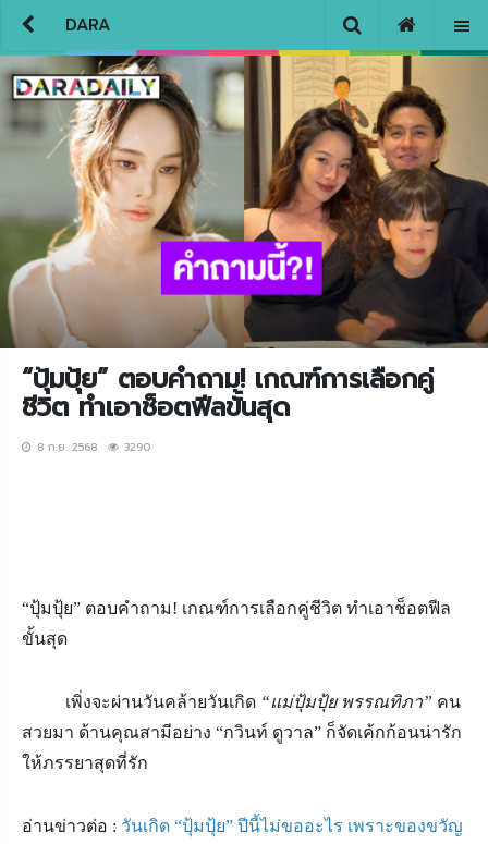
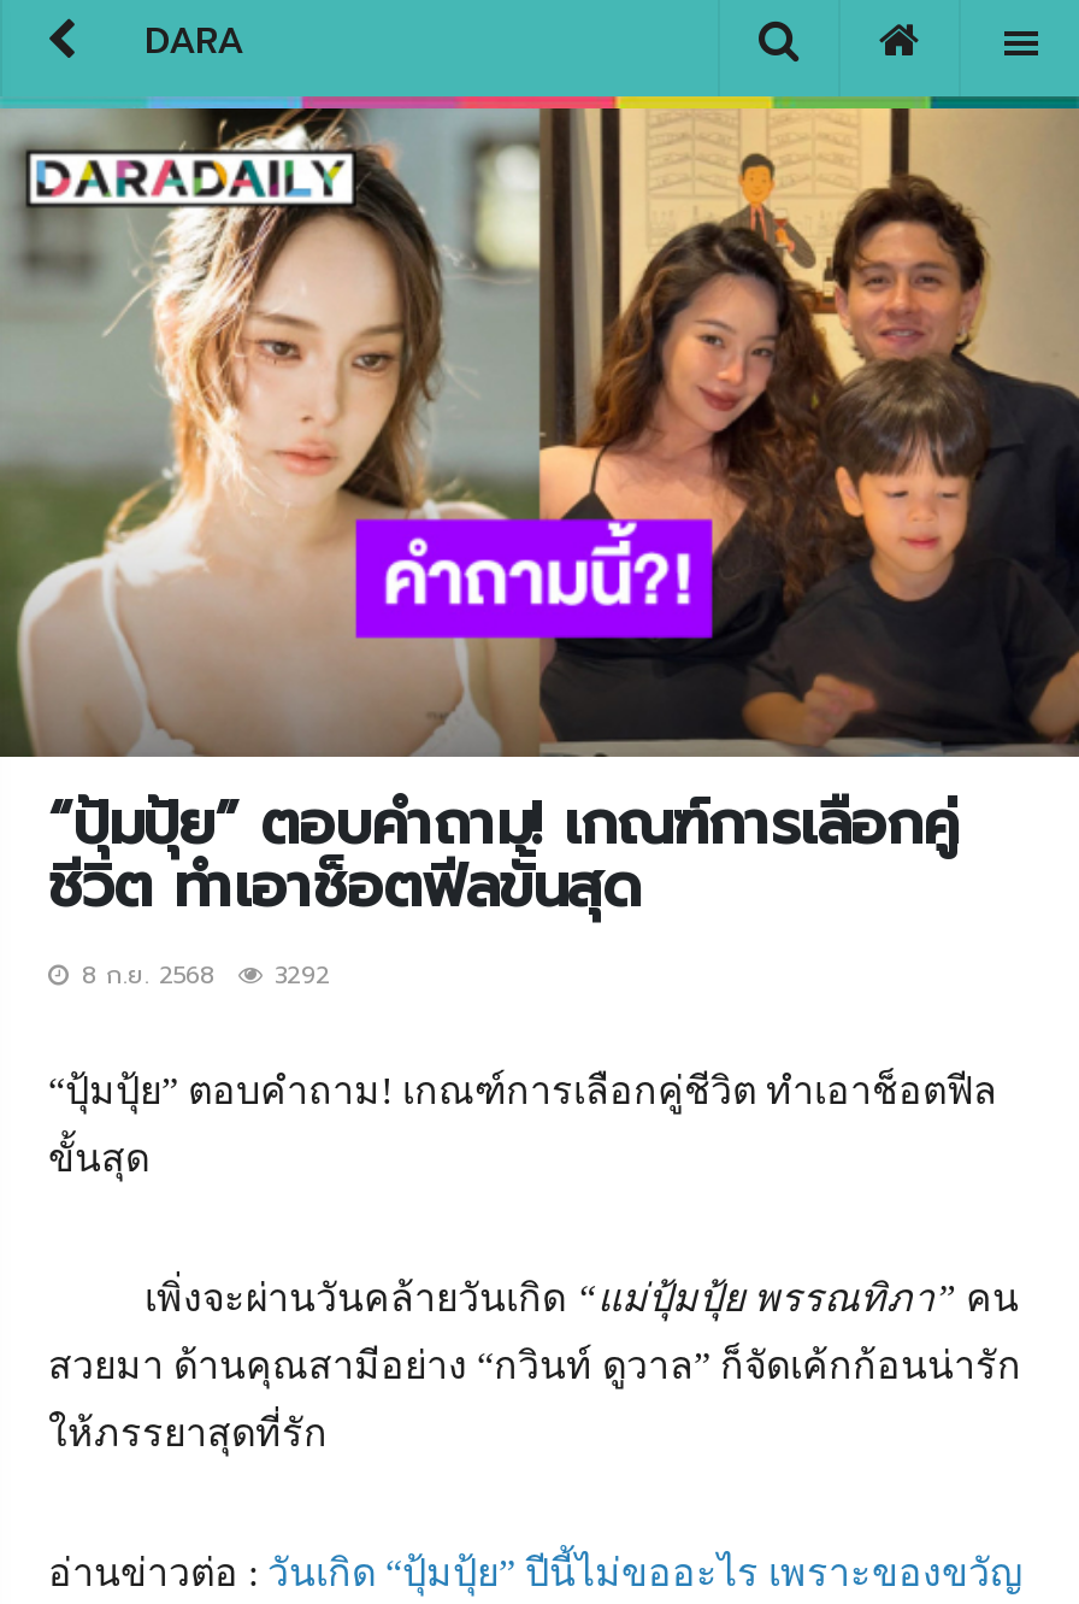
[37,439,150,455] 8 ก.ย. 2568 3290 -> [82,956,330,993] 8 ก.ย. 2568 3292

